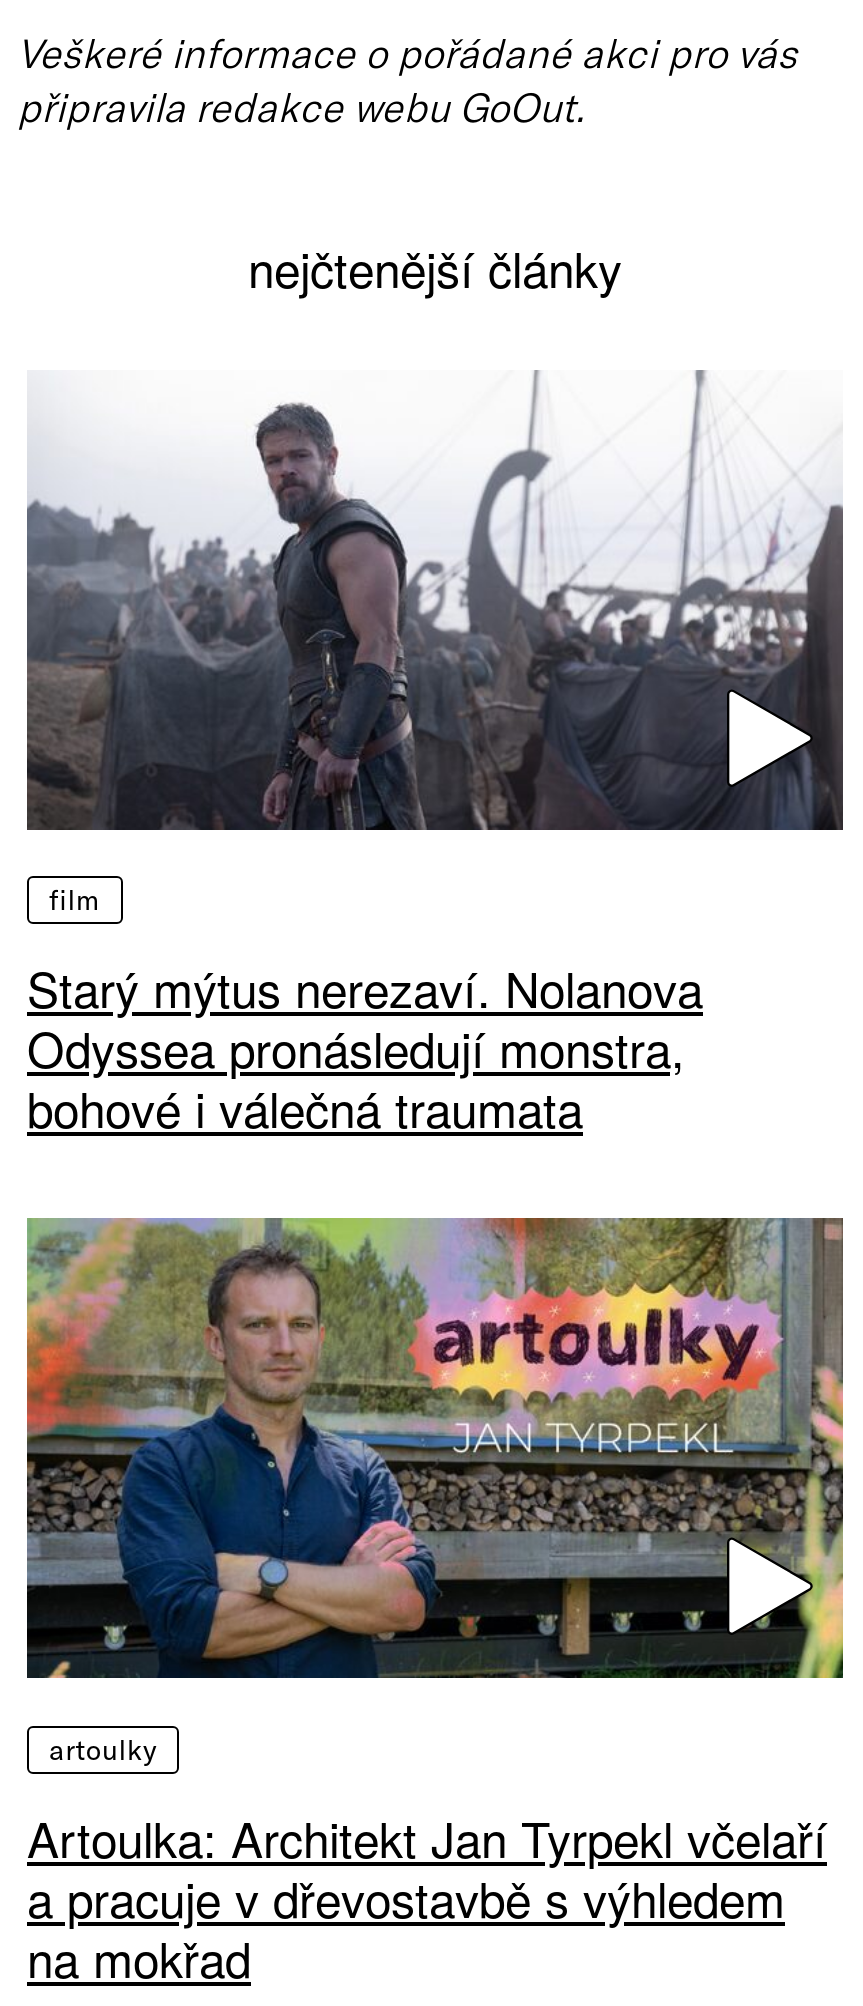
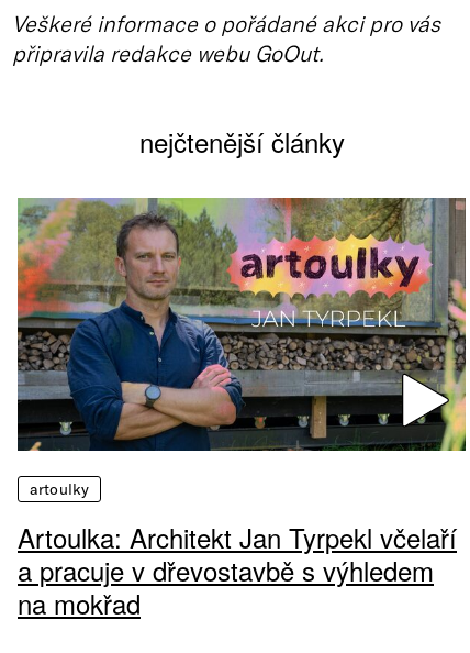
[25,370,845,1143] [image] | film | Starý mýtus nerezaví. Nolanova | Odyssea pronásledují monstra, | bohové i válečná traumata -> none

